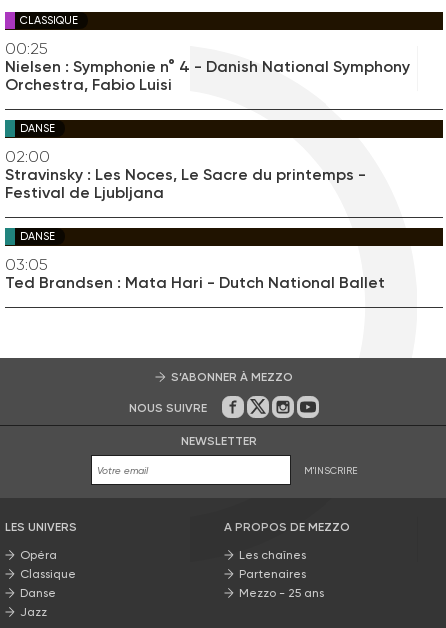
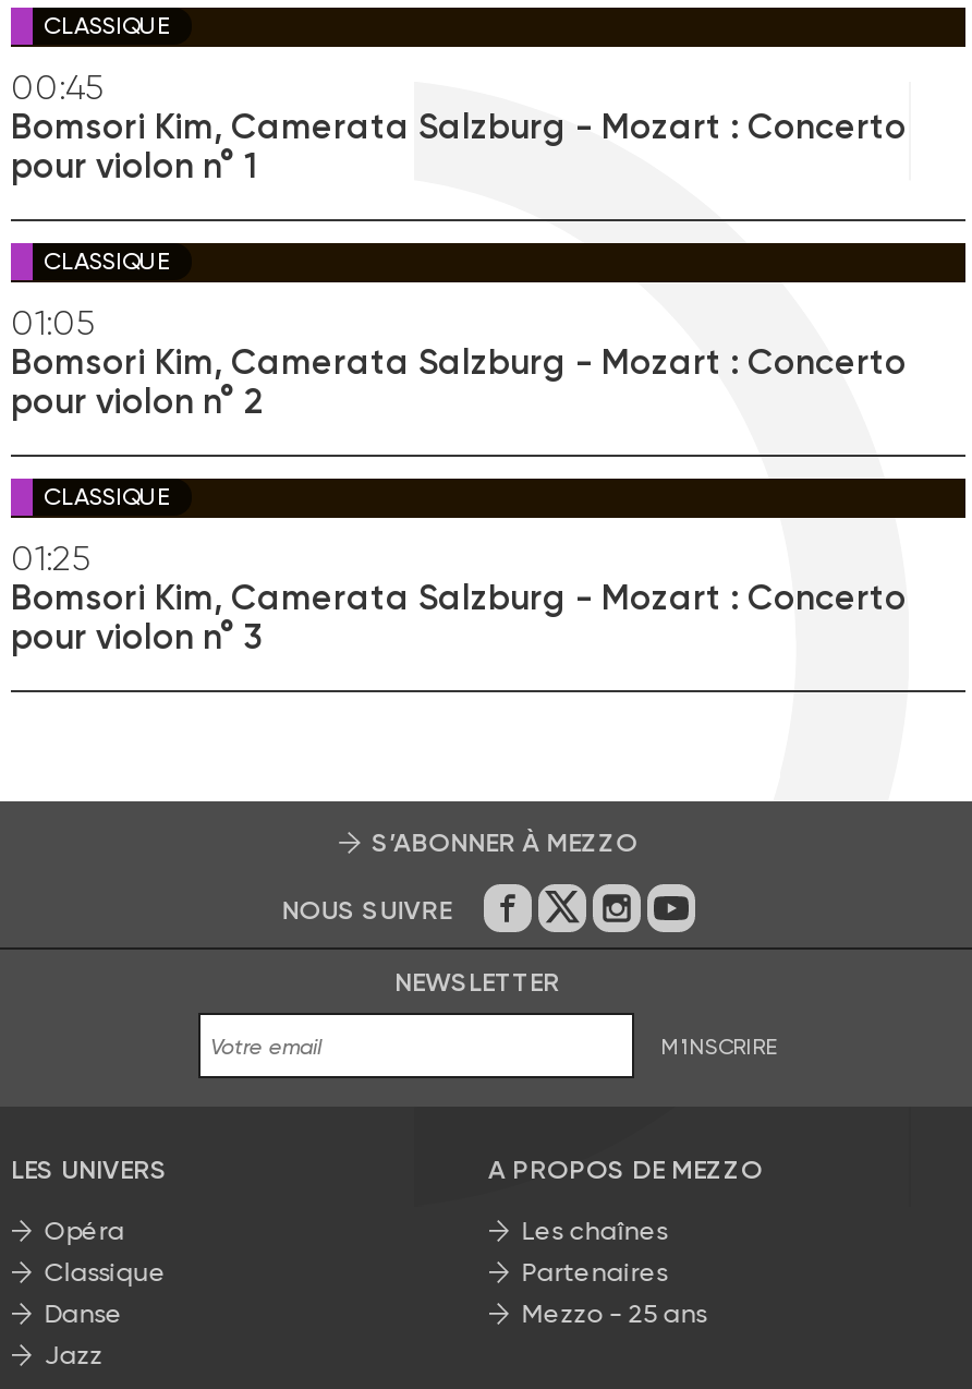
[5,39,410,94] 00:25 | Nielsen : Symphonie n° 4 - Danish National Symphony | Orchestra, Fabio Luisi -> [11,66,907,186] 00:45 | Bomsori Kim, Camerata Salzburg - Mozart : Concerto | pour violon n° 1
[20,122,55,135] DANSE -> [44,247,170,275] CLASSIQUE
[5,147,366,202] 02:00 | Stravinsky : Les Noces, Le Sacre du printemps - | Festival de Ljubljana -> [11,301,907,421] 01:05 | Bomsori Kim, Camerata Salzburg - Mozart : Concerto | pour violon n° 2
[20,230,55,243] DANSE -> [44,482,170,511] CLASSIQUE
[5,255,385,292] 03:05 | Ted Brandsen : Mata Hari - Dutch National Ballet -> [11,537,907,657] 01:25 | Bomsori Kim, Camerata Salzburg - Mozart : Concerto | pour violon n° 3

